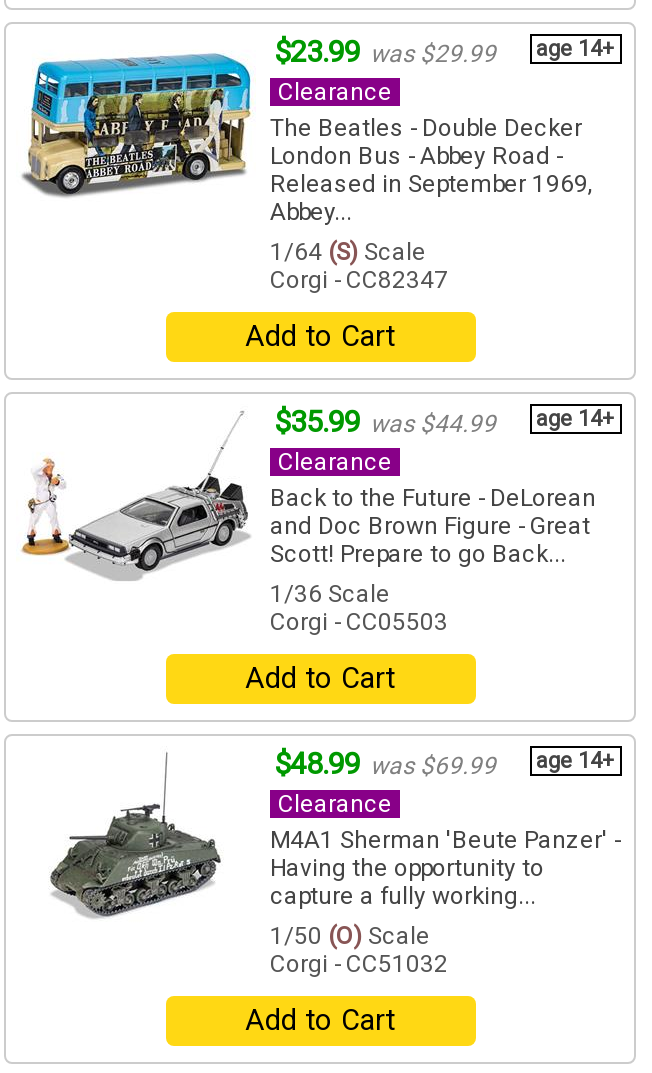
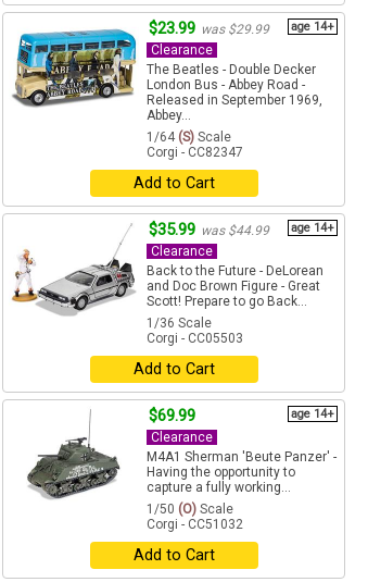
[274,746,496,782] $48.99 was $69.99 -> [149,406,195,425] $69.99

